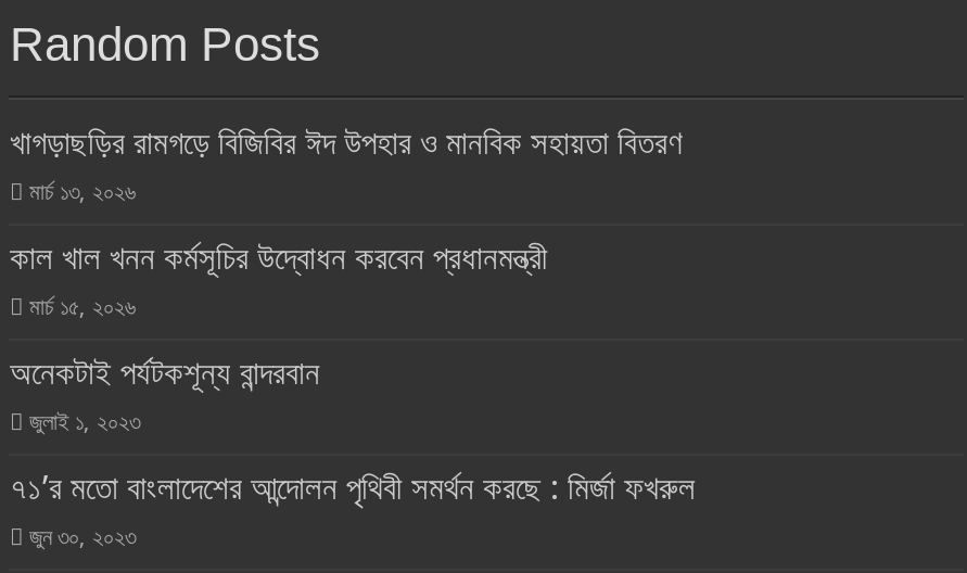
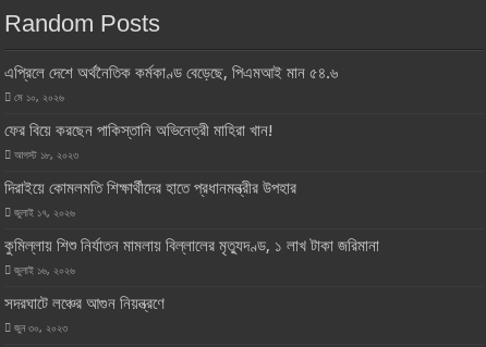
[10,124,696,508] খাগড়াছড়ির রামগড়ে বিজিবির ঈদ উপহার ও মানবিক সহায়তা বিতরণ | মার্চ ১৩, ২০২৬ | কাল খাল খনন কর্মসূচির উদ্বোধন করবেন প্রধানমন্ত্রী | মার্চ ১৫, ২০২৬ | অনেকটাই পর্যটকশূন্য বান্দরবান | জুলাই ১, ২০২৩ | ৭১’র মতো বাংলাদেশের আন্দোলন পৃথিবী সমর্থন করছে : মির্জা ফখরুল -> [5,63,380,313] এপ্রিলে দেশে অর্থনৈতিক কর্মকাণ্ড বেড়েছে, পিএমআই মান ৫৪.৬ | মে ১০, ২০২৬ | ফের বিয়ে করছেন পাকিস্তানি অভিনেত্রী মাহিরা খান! | আগস্ট ১৮, ২০২৩ | দিরাইয়ে কোমলমতি শিক্ষার্থীদের হাতে প্রধানমন্ত্রীর উপহার | জুলাই ১৭, ২০২৬ | কুমিল্লায় শিশু নির্যাতন মামলায় বিল্লালের মৃত্যুদণ্ড, ১ লাখ টাকা জরিমানা | জুলাই ১৬, ২০২৬ | সদরঘাটে লঞ্চের আগুন নিয়ন্ত্রণে

